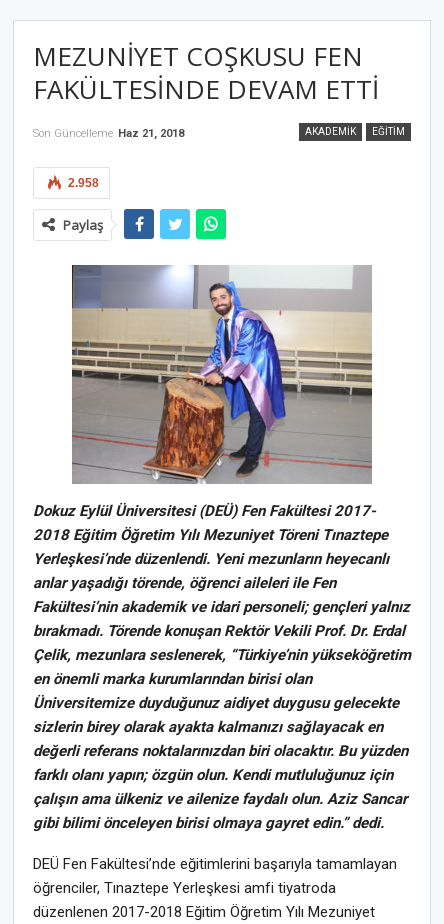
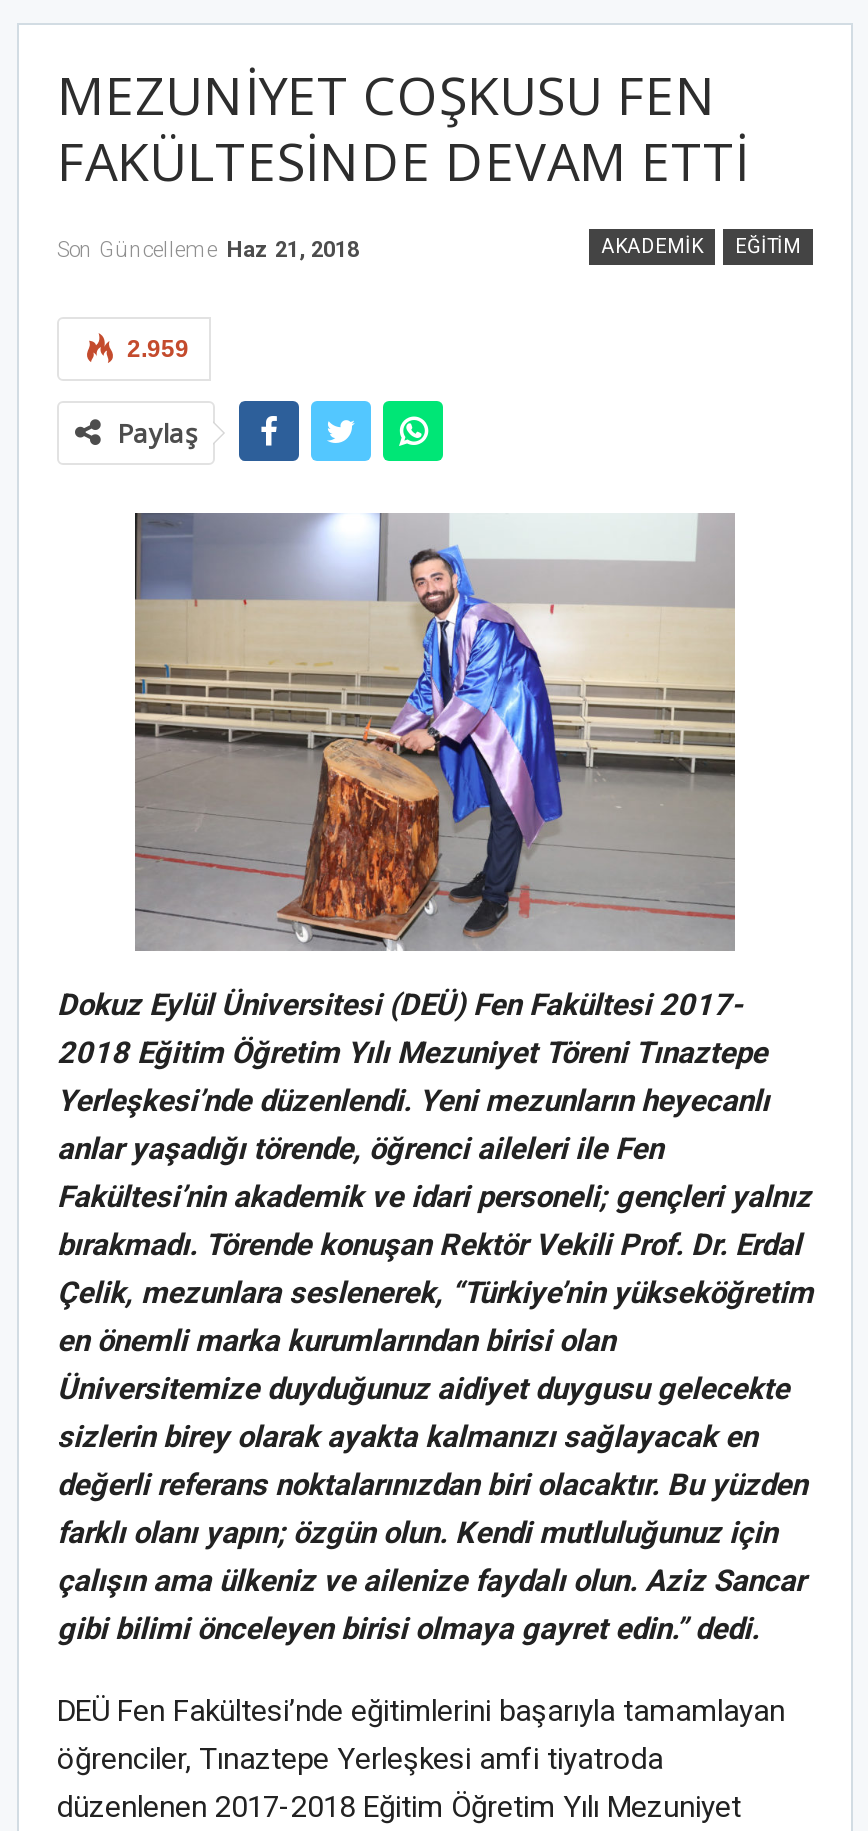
[68,176,99,190] 2.958 -> [127,335,189,363] 2.959

